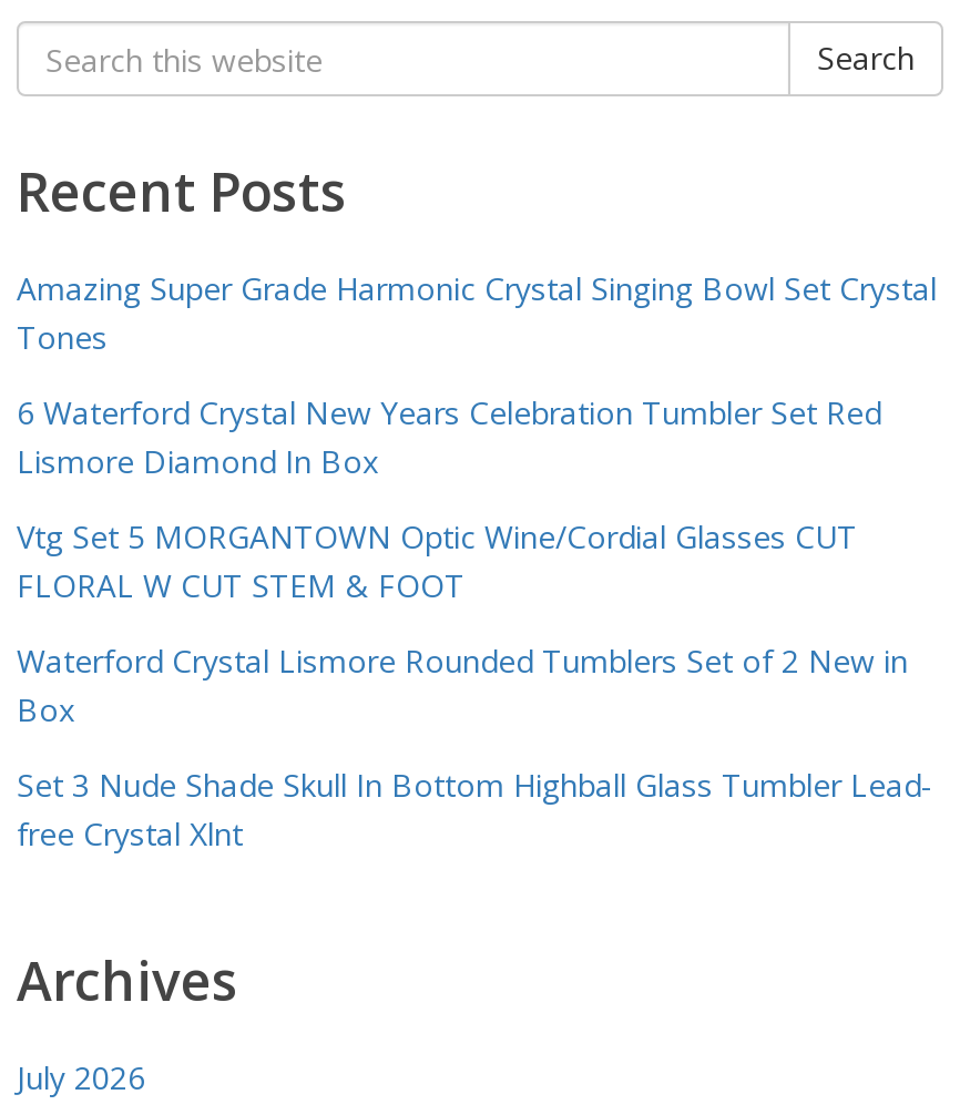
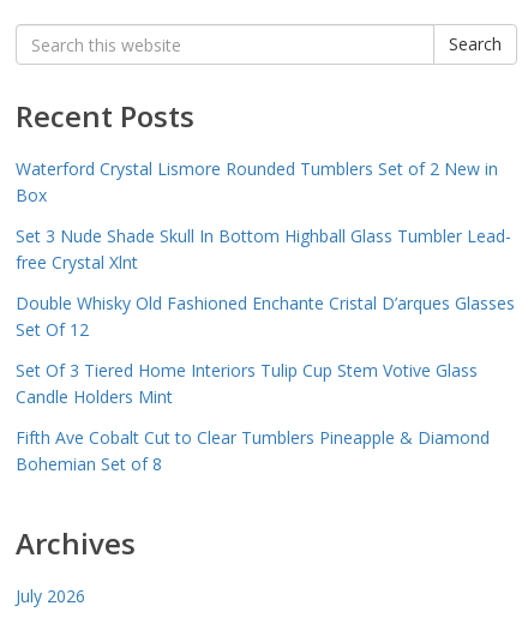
[17,267,937,606] Amazing Super Grade Harmonic Crystal Singing Bowl Set Crystal | Tones | 6 Waterford Crystal New Years Celebration Tumbler Set Red | Lismore Diamond In Box | Vtg Set 5 MORGANTOWN Optic Wine/Cordial Glasses CUT | FLORAL W CUT STEM & FOOT -> none
moved [17,640,932,855] -> [16,157,511,274]: Waterford Crystal Lismore Rounded Tumblers Set of 2 New in | Box | Set 3 Nude Shade Skull In Bottom Highball Glass Tumbler Lead- | free Crystal Xlnt
none -> [16,292,515,475] Double Whisky Old Fashioned Enchante Cristal D’arques Glasses | Set Of 12 | Set Of 3 Tiered Home Interiors Tulip Cup Stem Votive Glass | Candle Holders Mint | Fifth Ave Cobalt Cut to Clear Tumblers Pineapple & Diamond | Bohemian Set of 8

